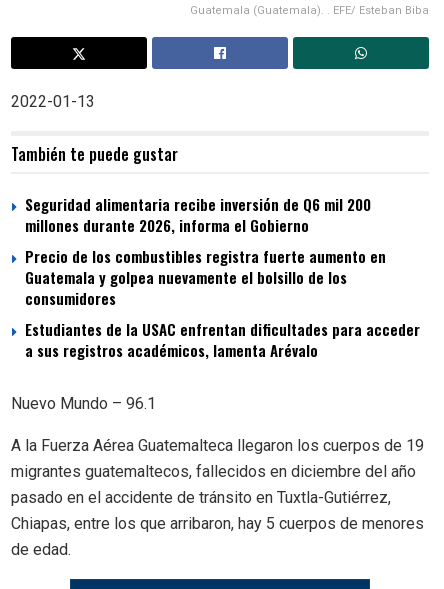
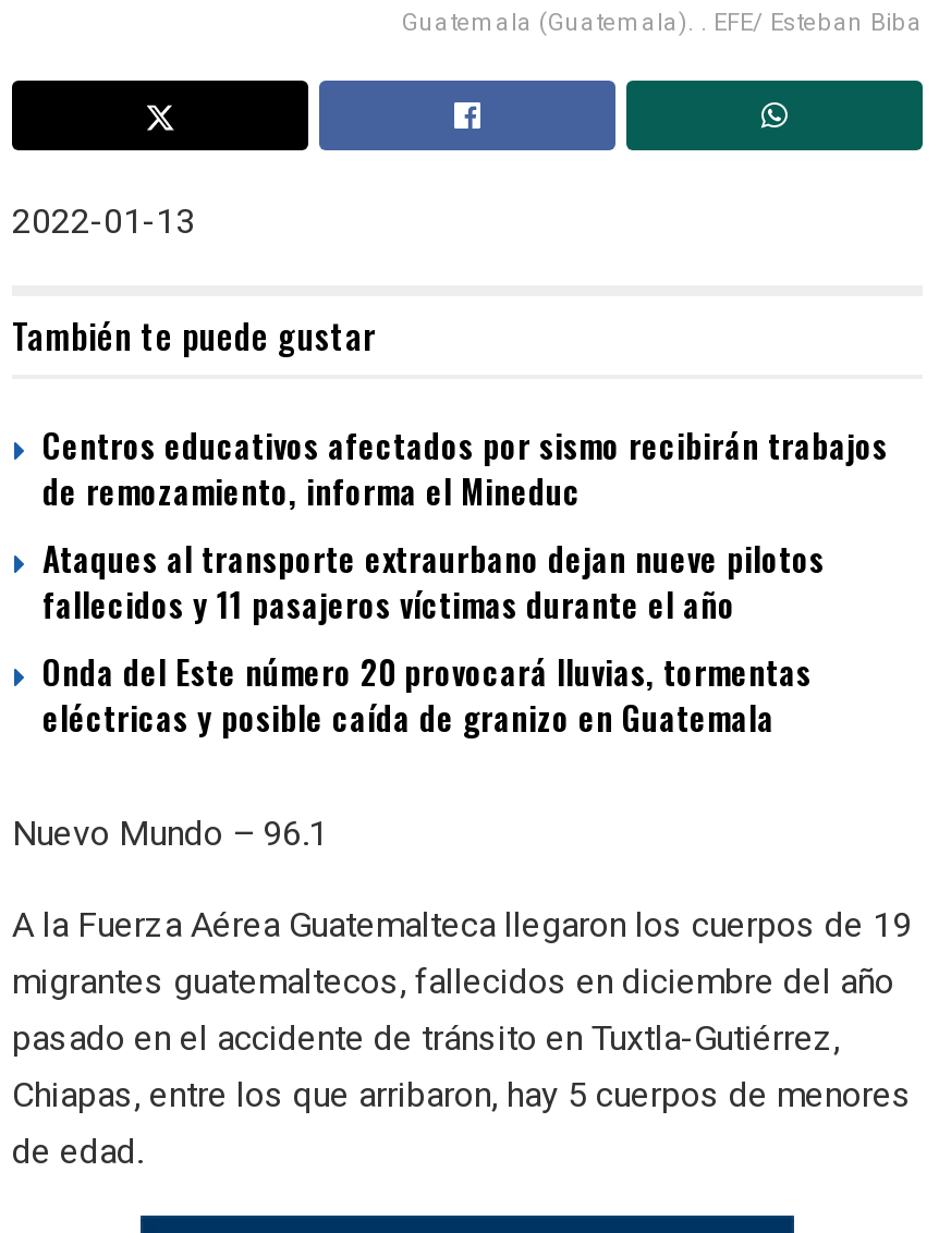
[25,193,420,361] Seguridad alimentaria recibe inversión de Q6 mil 200 | millones durante 2026, informa el Gobierno | Precio de los combustibles registra fuerte aumento en | Guatemala y golpea nuevamente el bolsillo de los | consumidores | Estudiantes de la USAC enfrentan dificultades para acceder | a sus registros académicos, lamenta Arévalo -> [42,421,888,741] Centros educativos afectados por sismo recibirán trabajos | de remozamiento, informa el Mineduc | Ataques al transporte extraurbano dejan nueve pilotos | fallecidos y 11 pasajeros víctimas durante el año | Onda del Este número 20 provocará lluvias, tormentas | eléctricas y posible caída de granizo en Guatemala

